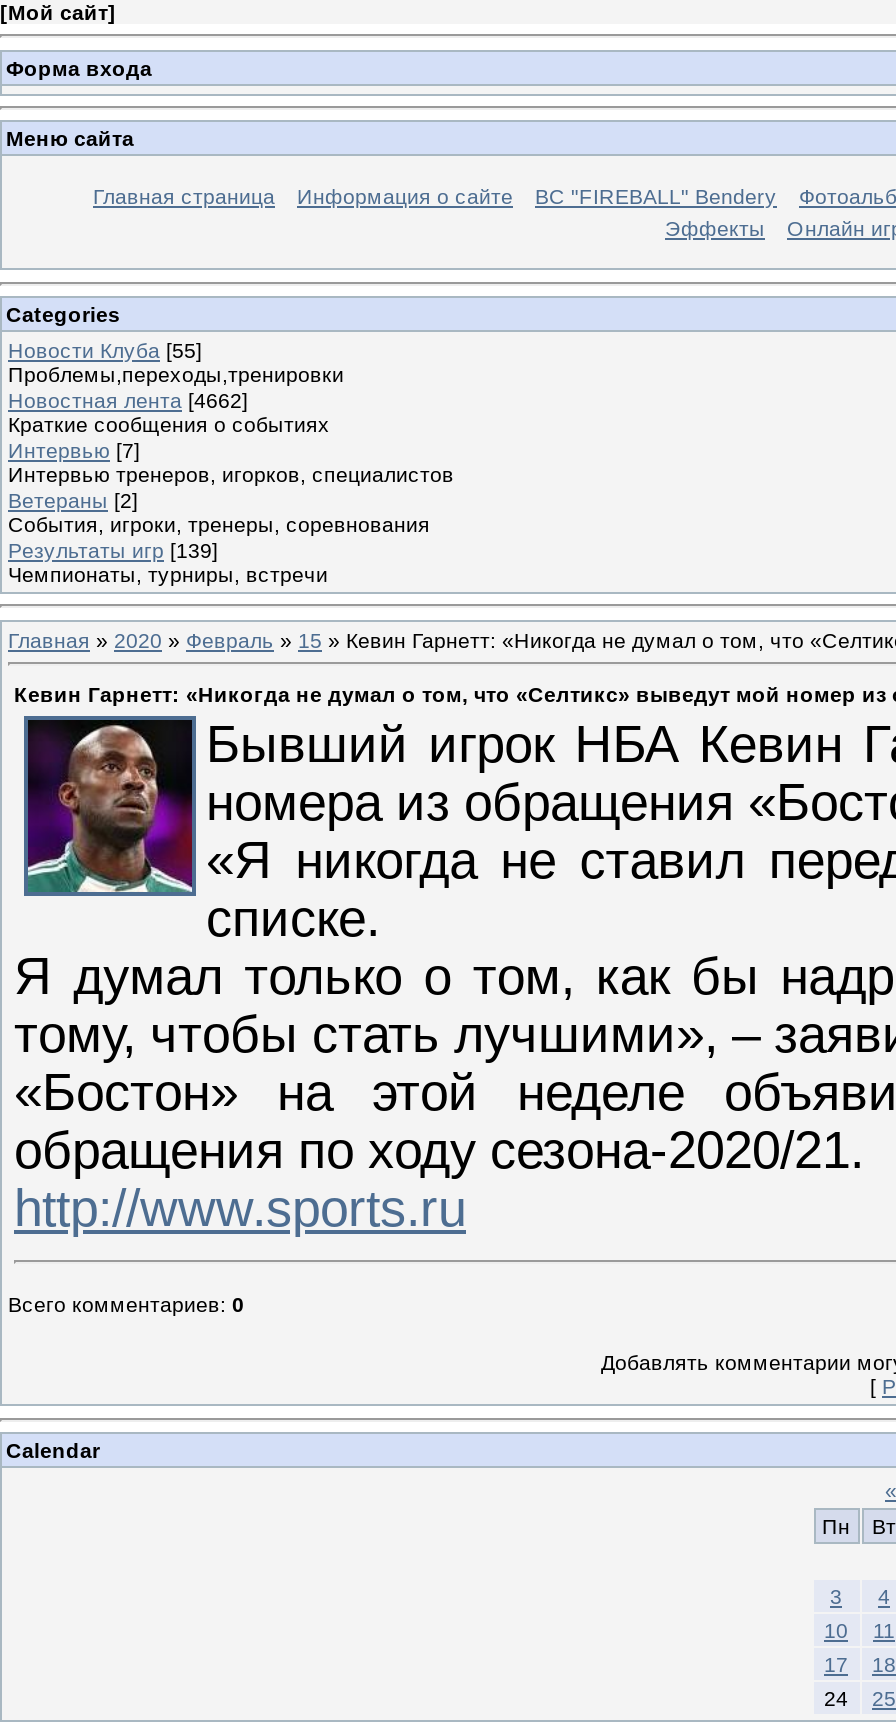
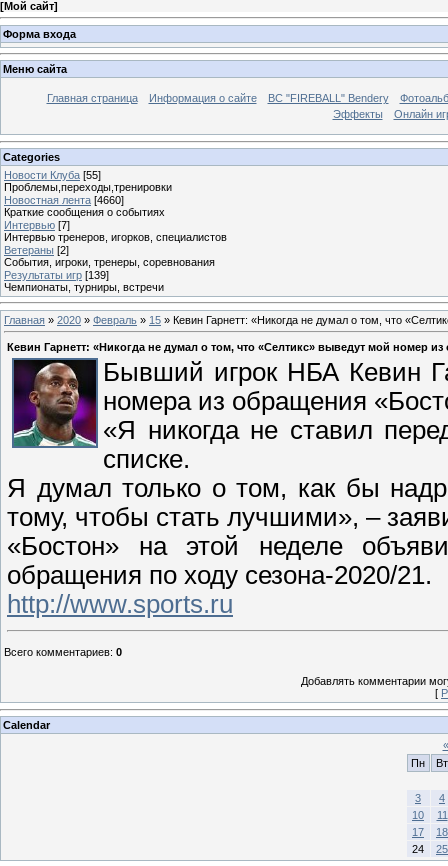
[8,388,248,412] Новостная лента [4662] -> [4,194,124,206] Новостная лента [4660]

